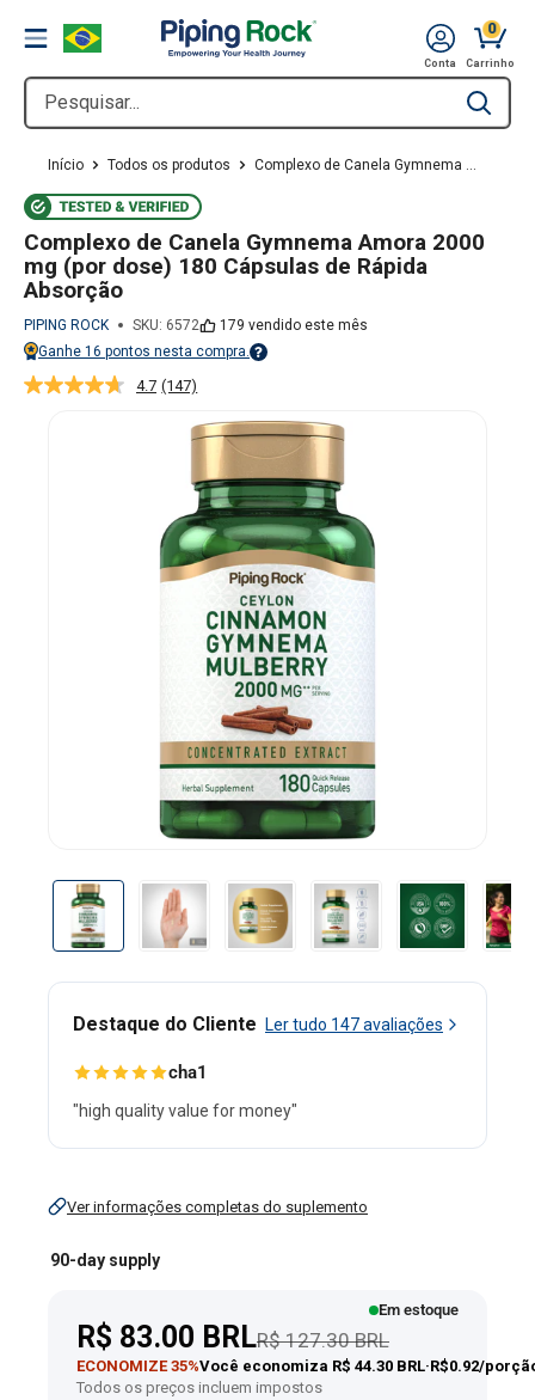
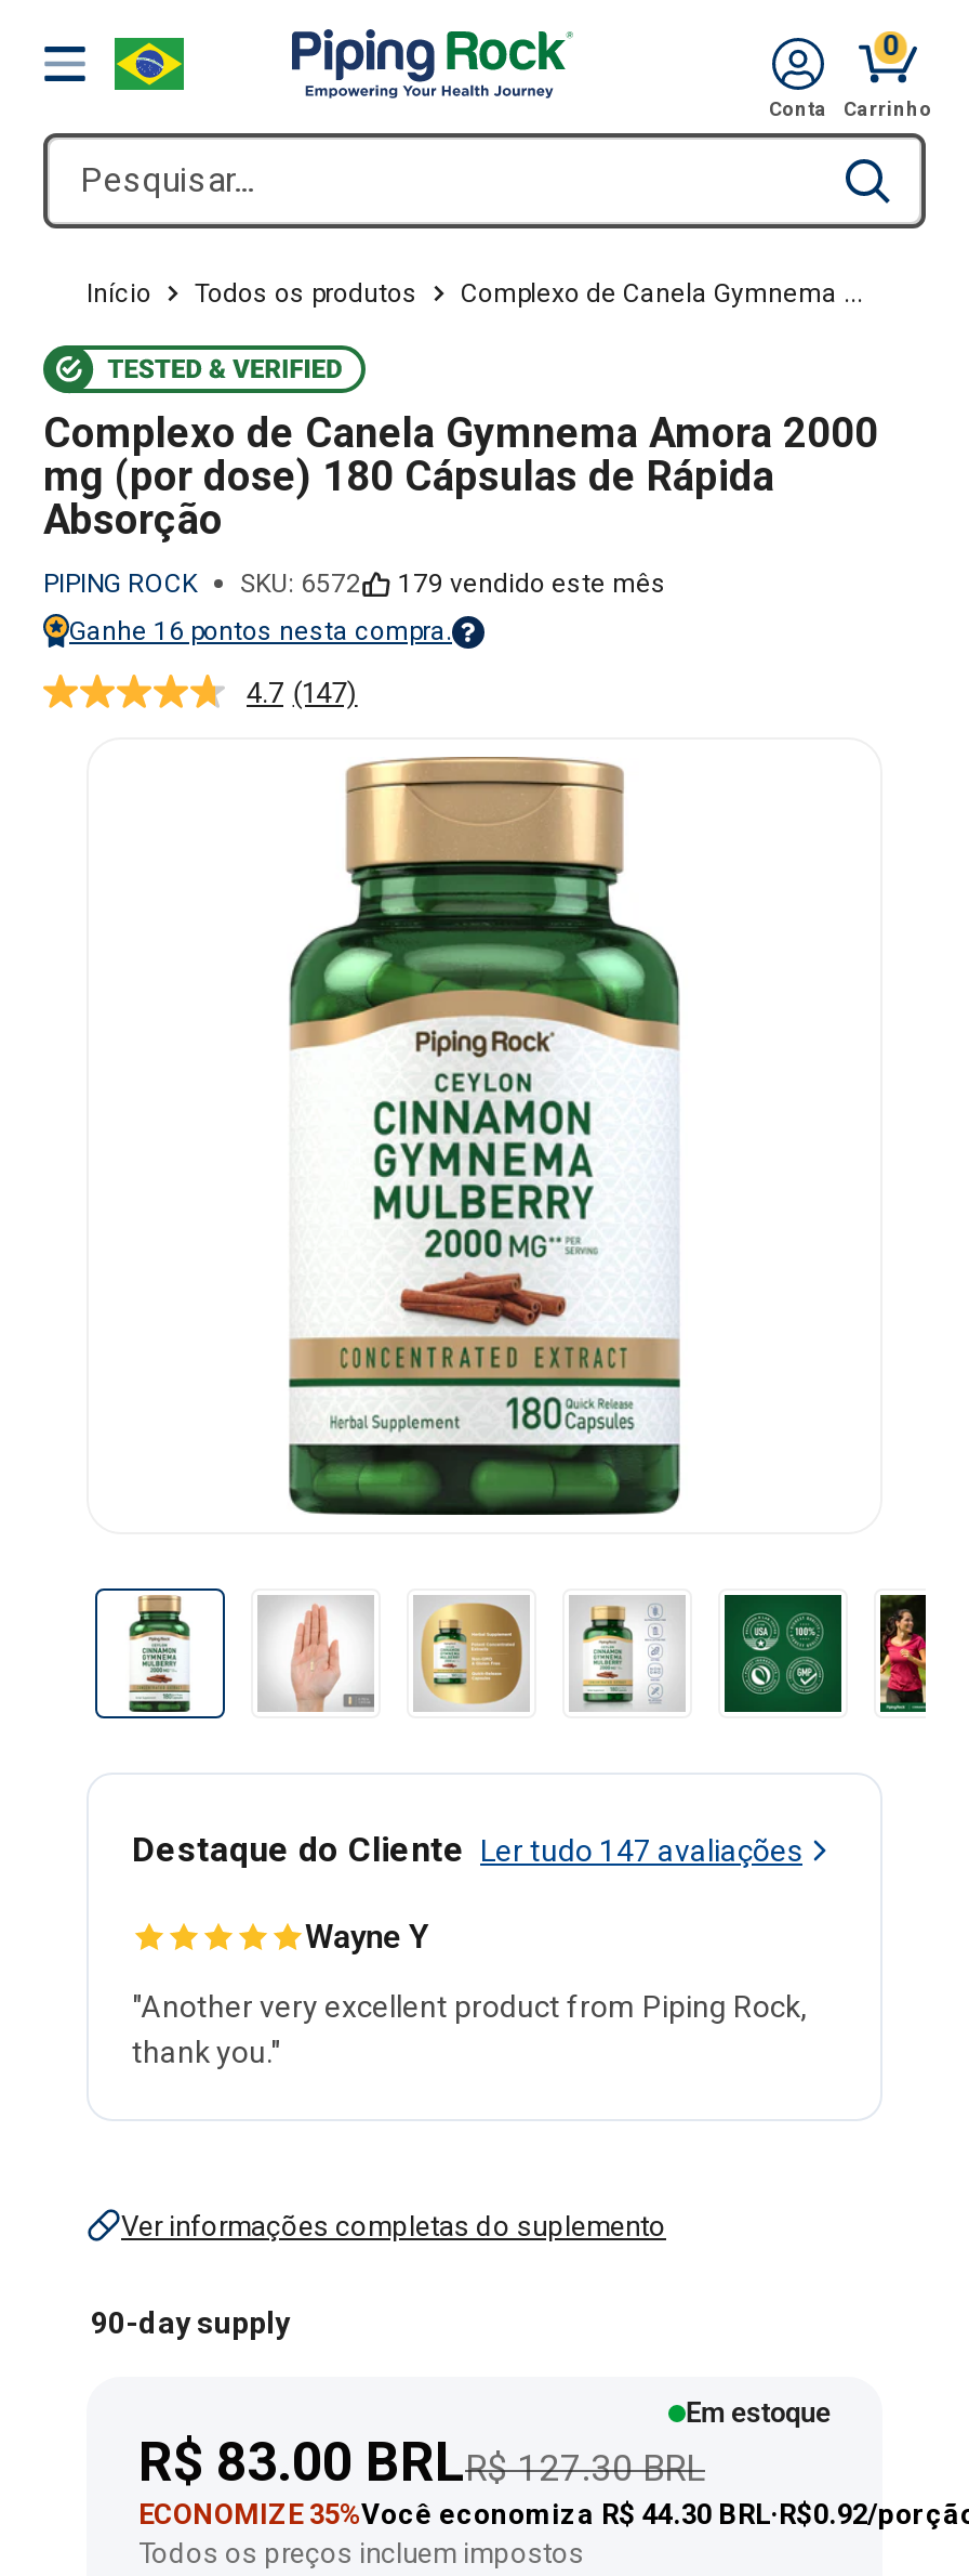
[168,1062,208,1083] cha1 -> [305,1918,428,1957] Wayne Y
[73,1101,297,1120] "high quality value for money" -> [132,1989,807,2069] "Another very excellent product from Piping Rock, | thank you."

